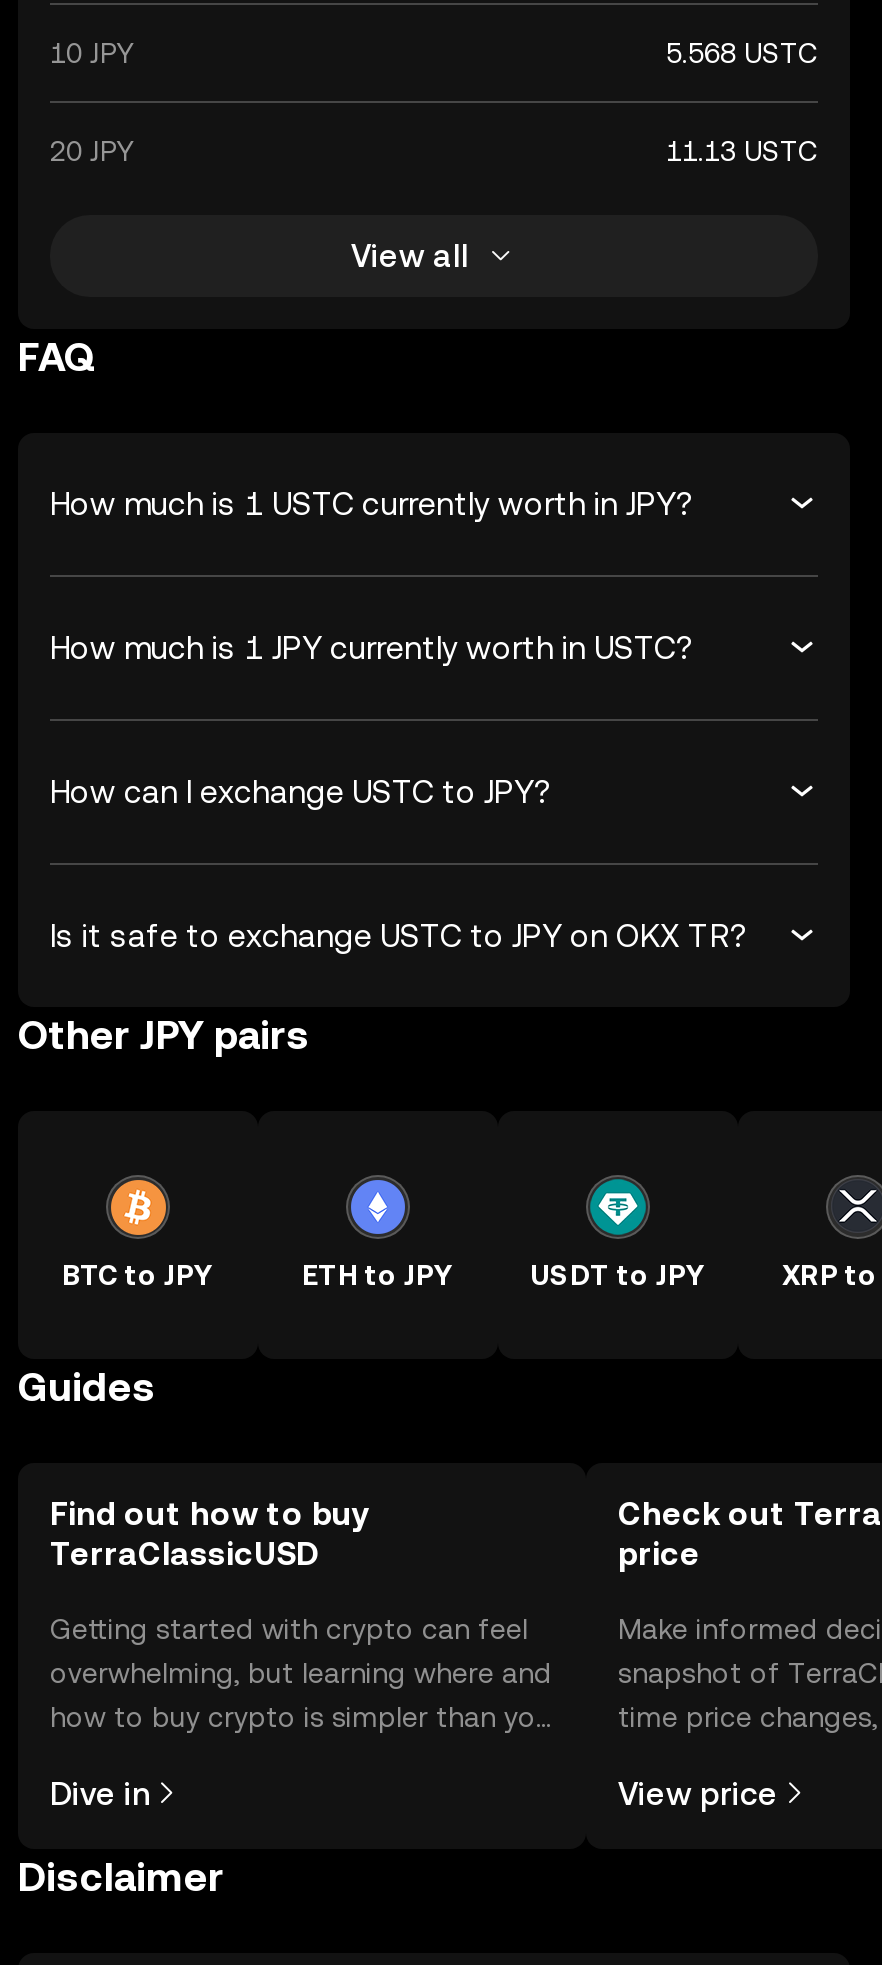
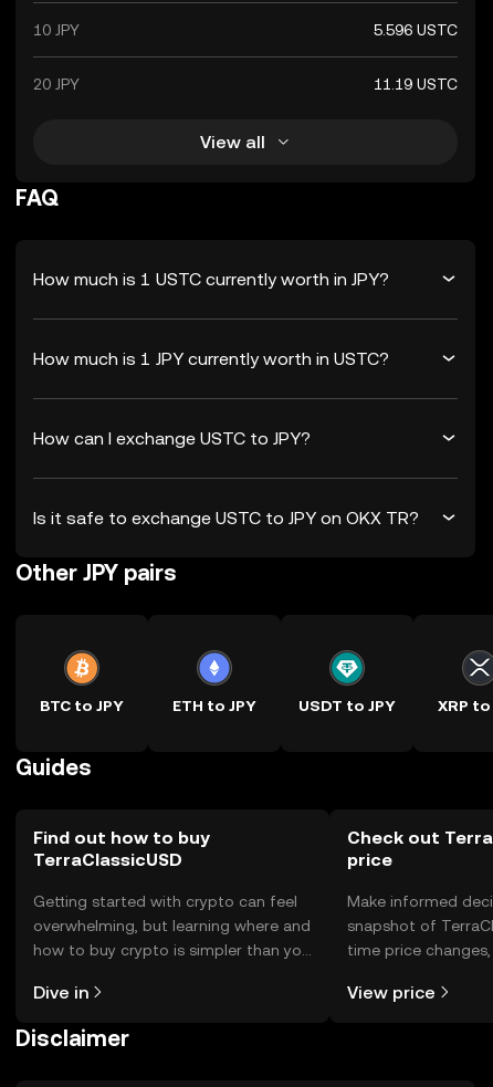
[666,37,818,69] 5.568 USTC -> [374,21,458,39] 5.596 USTC
[666,135,818,167] 11.13 USTC -> [374,75,458,93] 11.19 USTC

